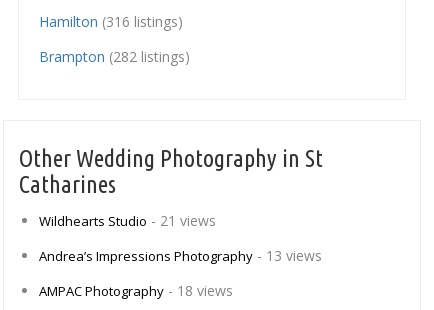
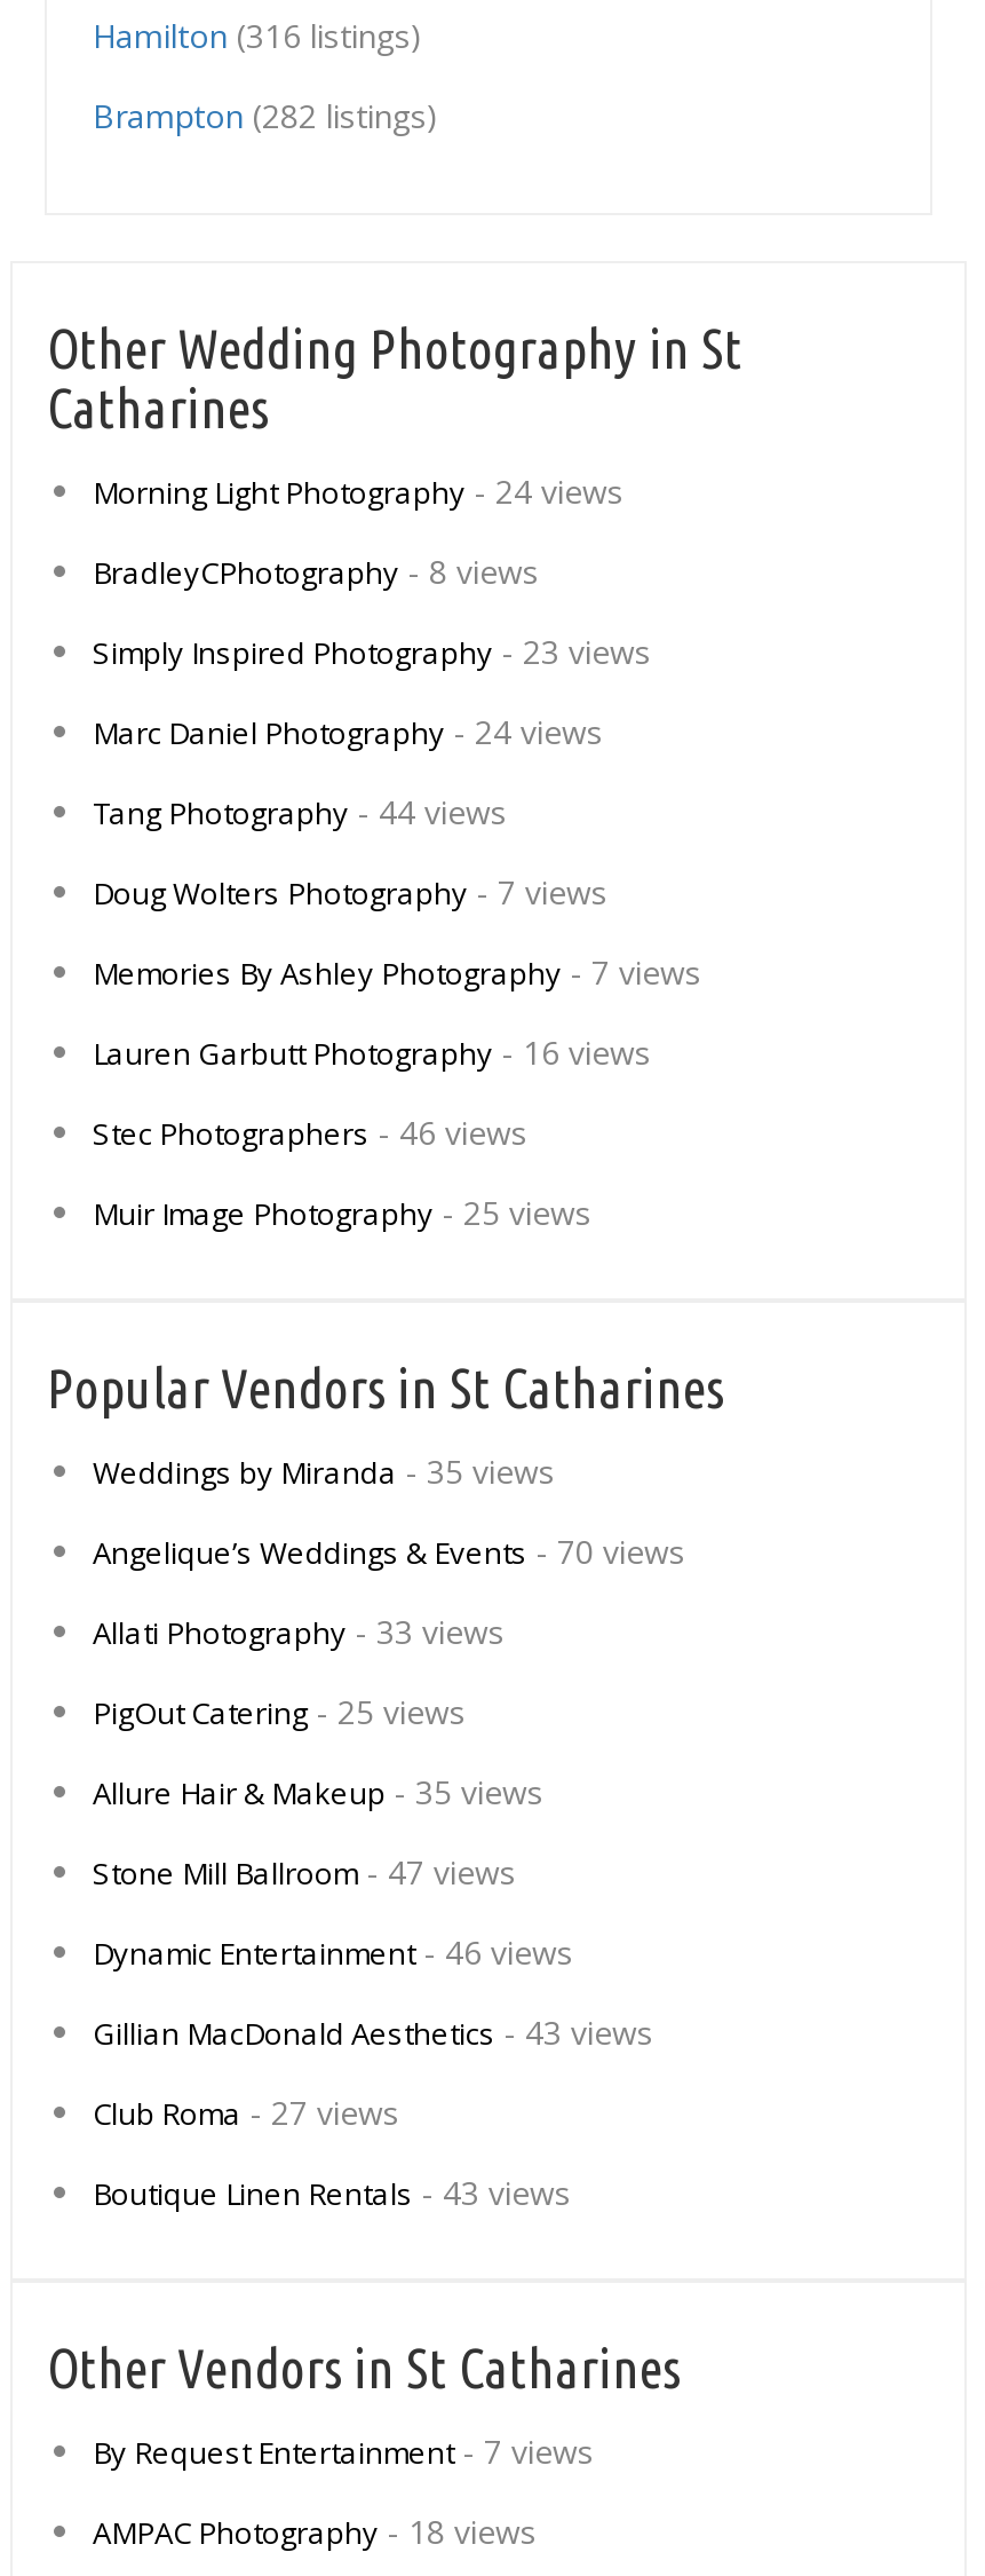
[39,211,322,265] Wildhearts Studio - 21 views | Andrea’s Impressions Photography - 13 views -> [47,469,724,2473] Morning Light Photography - 24 views | BradleyCPhotography - 8 views | Simply Inspired Photography - 23 views | Marc Daniel Photography - 24 views | Tang Photography - 44 views | Doug Wolters Photography - 7 views | Memories By Ashley Photography - 7 views | Lauren Garbutt Photography - 16 views | Stec Photographers - 46 views | Muir Image Photography - 25 views | Popular Vendors in St Catharines | Weddings by Miranda - 35 views | Angelique’s Weddings & Events - 70 views | Allati Photography - 33 views | PigOut Catering - 25 views | Allure Hair & Makeup - 35 views | Stone Mill Ballroom - 47 views | Dynamic Entertainment - 46 views | Gillian MacDonald Aesthetics - 43 views | Club Roma - 27 views | Boutique Linen Rentals - 43 views | Other Vendors in St Catharines | By Request Entertainment - 7 views

